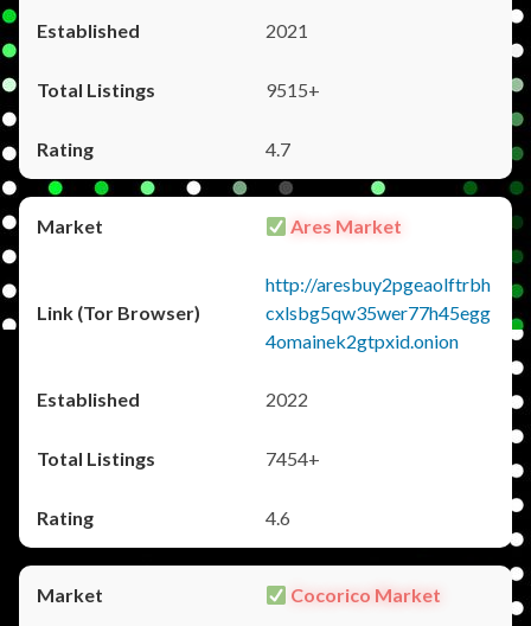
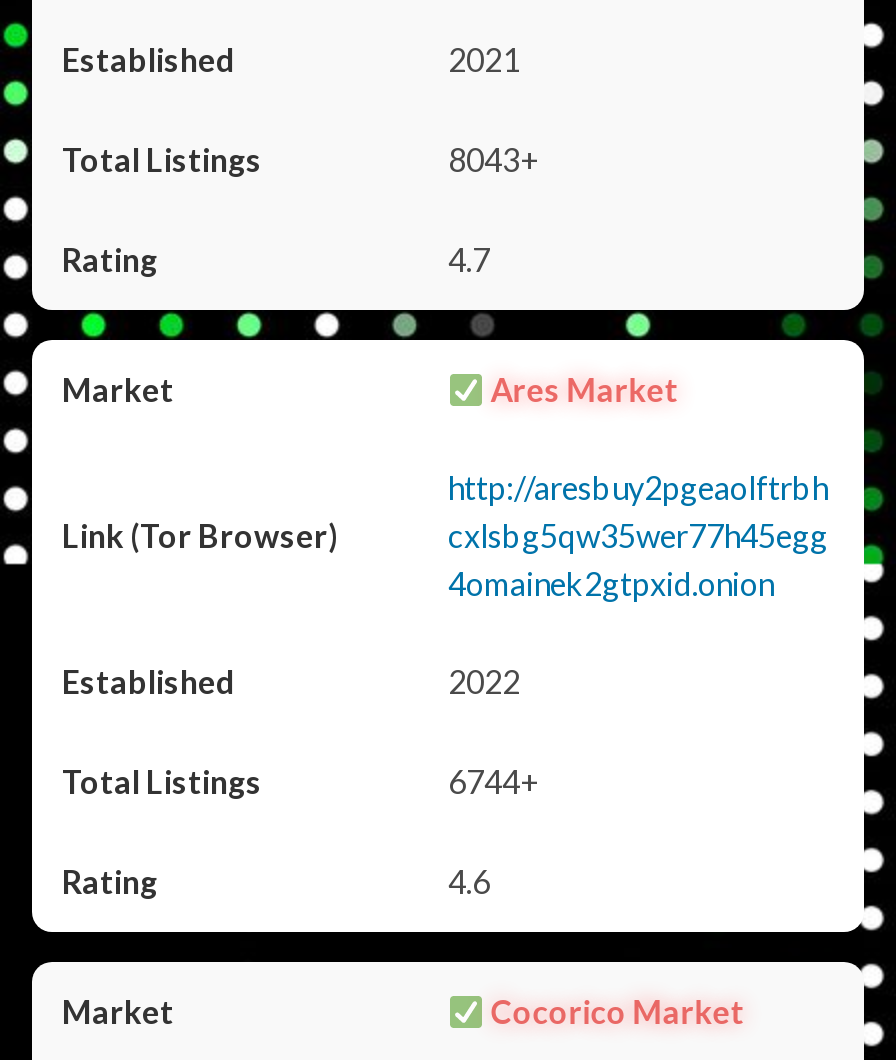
[265,78,320,101] 9515+ -> [448,140,540,178] 8043+
[265,447,320,469] 7454+ -> [448,762,540,800] 6744+

